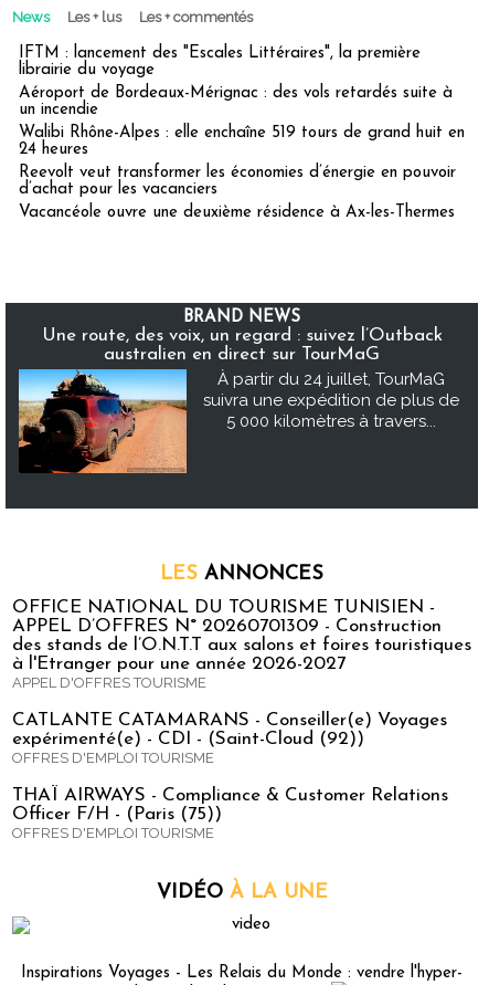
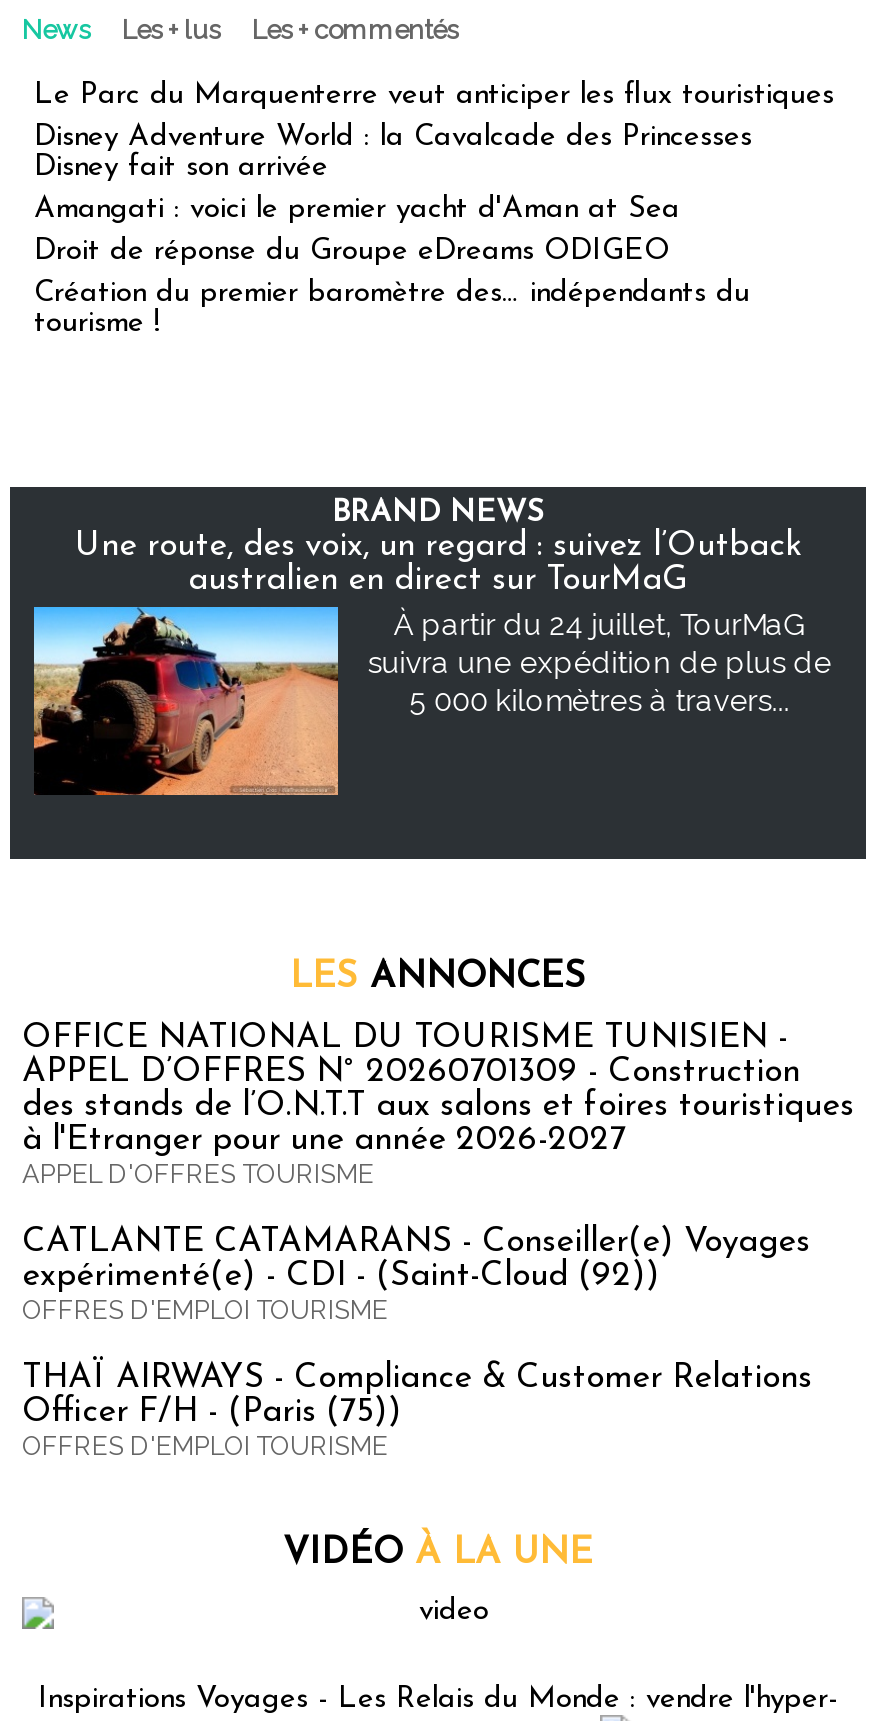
[19,45,465,221] IFTM : lancement des "Escales Littéraires", la première | librairie du voyage | Aéroport de Bordeaux-Mérignac : des vols retardés suite à | un incendie | Walibi Rhône-Alpes : elle enchaîne 519 tours de grand huit en | 24 heures | Reevolt veut transformer les économies d’énergie en pouvoir | d’achat pour les vacanciers | Vacancéole ouvre une deuxième résidence à Ax-les-Thermes -> [34,81,834,339] Le Parc du Marquenterre veut anticiper les flux touristiques | Disney Adventure World : la Cavalcade des Princesses | Disney fait son arrivée | Amangati : voici le premier yacht d'Aman at Sea | Droit de réponse du Groupe eDreams ODIGEO | Création du premier baromètre des… indépendants du | tourisme !

